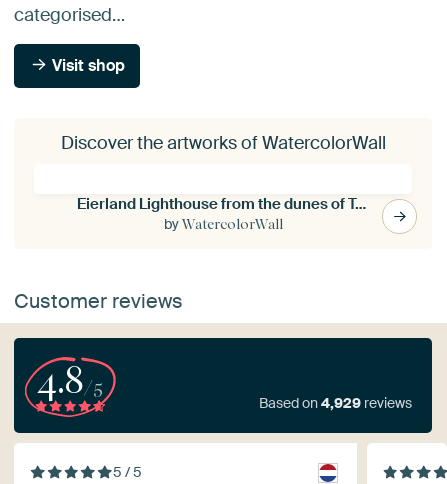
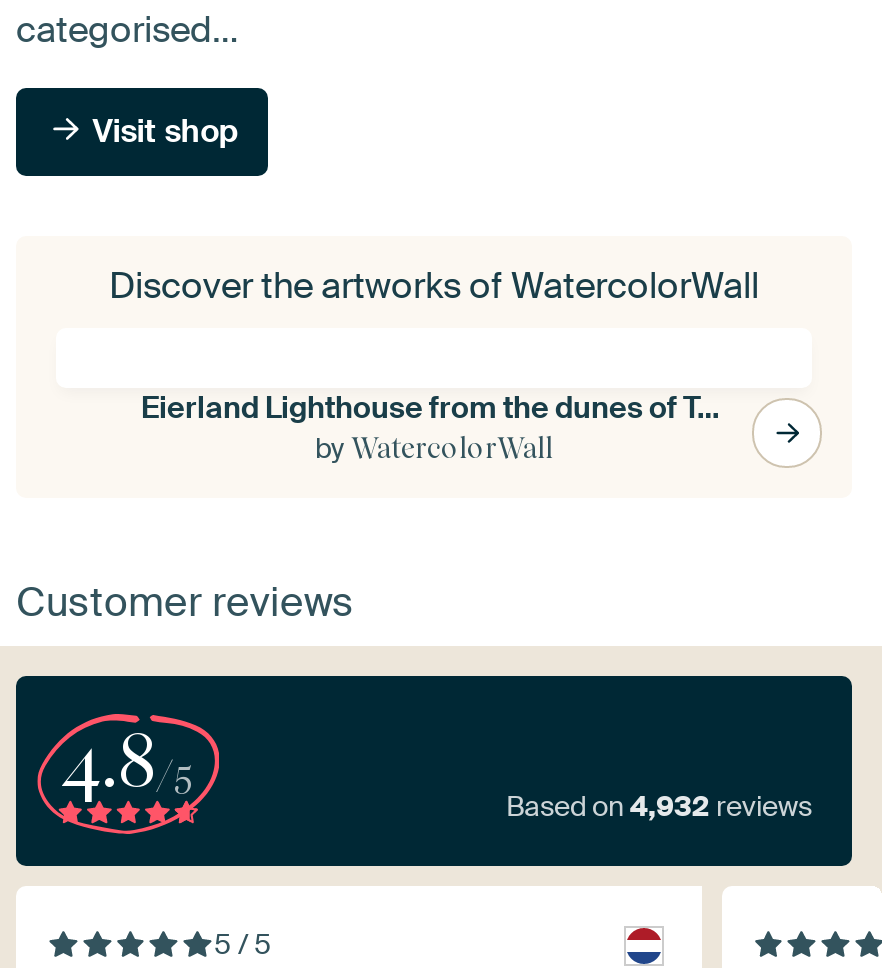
[259,394,412,412] Based on 4,929 reviews -> [506,789,812,825] Based on 4,932 reviews

